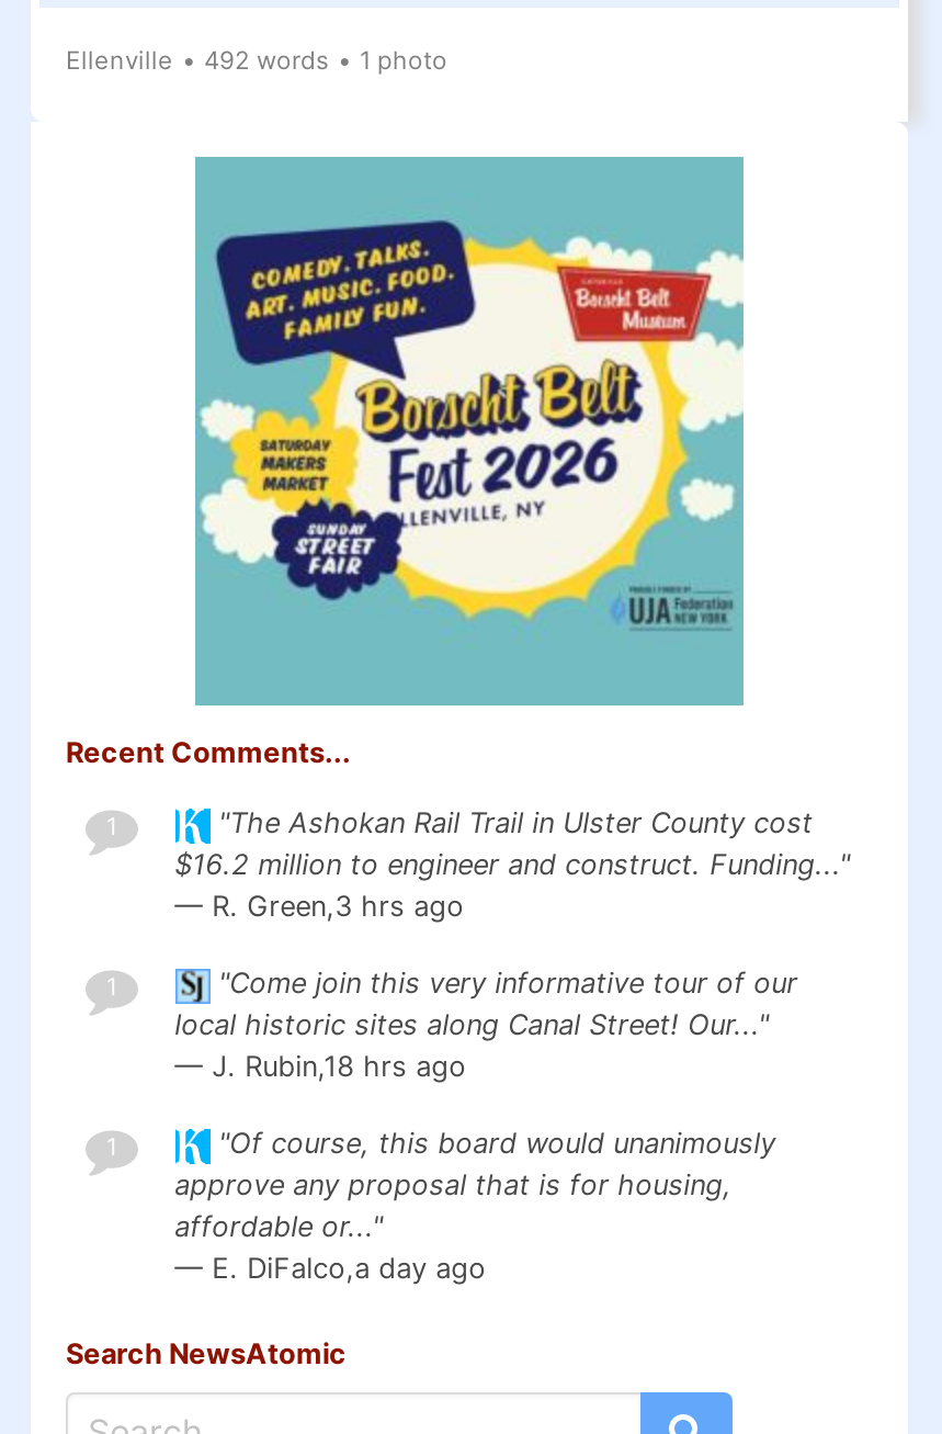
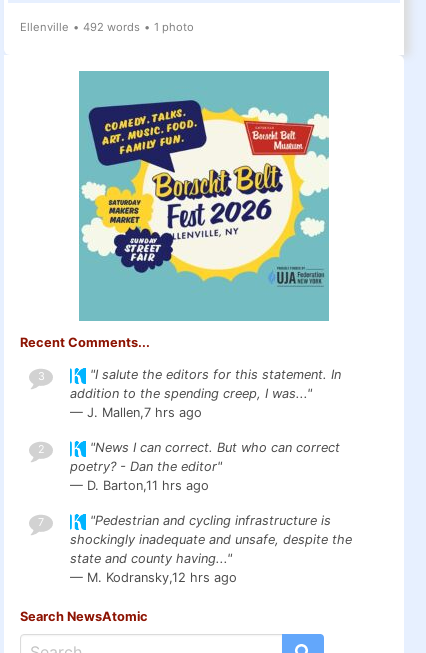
[106,807,850,923] 1 | "The Ashokan Rail Trail in Ulster County cost | $16.2 million to engineer and construct. Funding..." | — R. Green,3 hrs ago -> [37,367,341,420] 3 | "I salute the editors for this statement. In | addition to the spending creep, I was..." | — J. Mallen,7 hrs ago
[106,967,797,1084] 1 | "Come join this very informative tour of our | local historic sites along Canal Street! Our..." | — J. Rubin,18 hrs ago -> [38,440,340,493] 2 | "News I can correct. But who can correct | poetry? - Dan the editor" | — D. Barton,11 hrs ago
[106,1127,776,1285] 1 | "Of course, this board would unanimously | approve any proposal that is for housing, | affordable or..." | — E. DiFalco,a day ago -> [38,513,352,585] 7 | "Pedestrian and cycling infrastructure is | shockingly inadequate and unsafe, despite the | state and county having..." | — M. Kodransky,12 hrs ago

